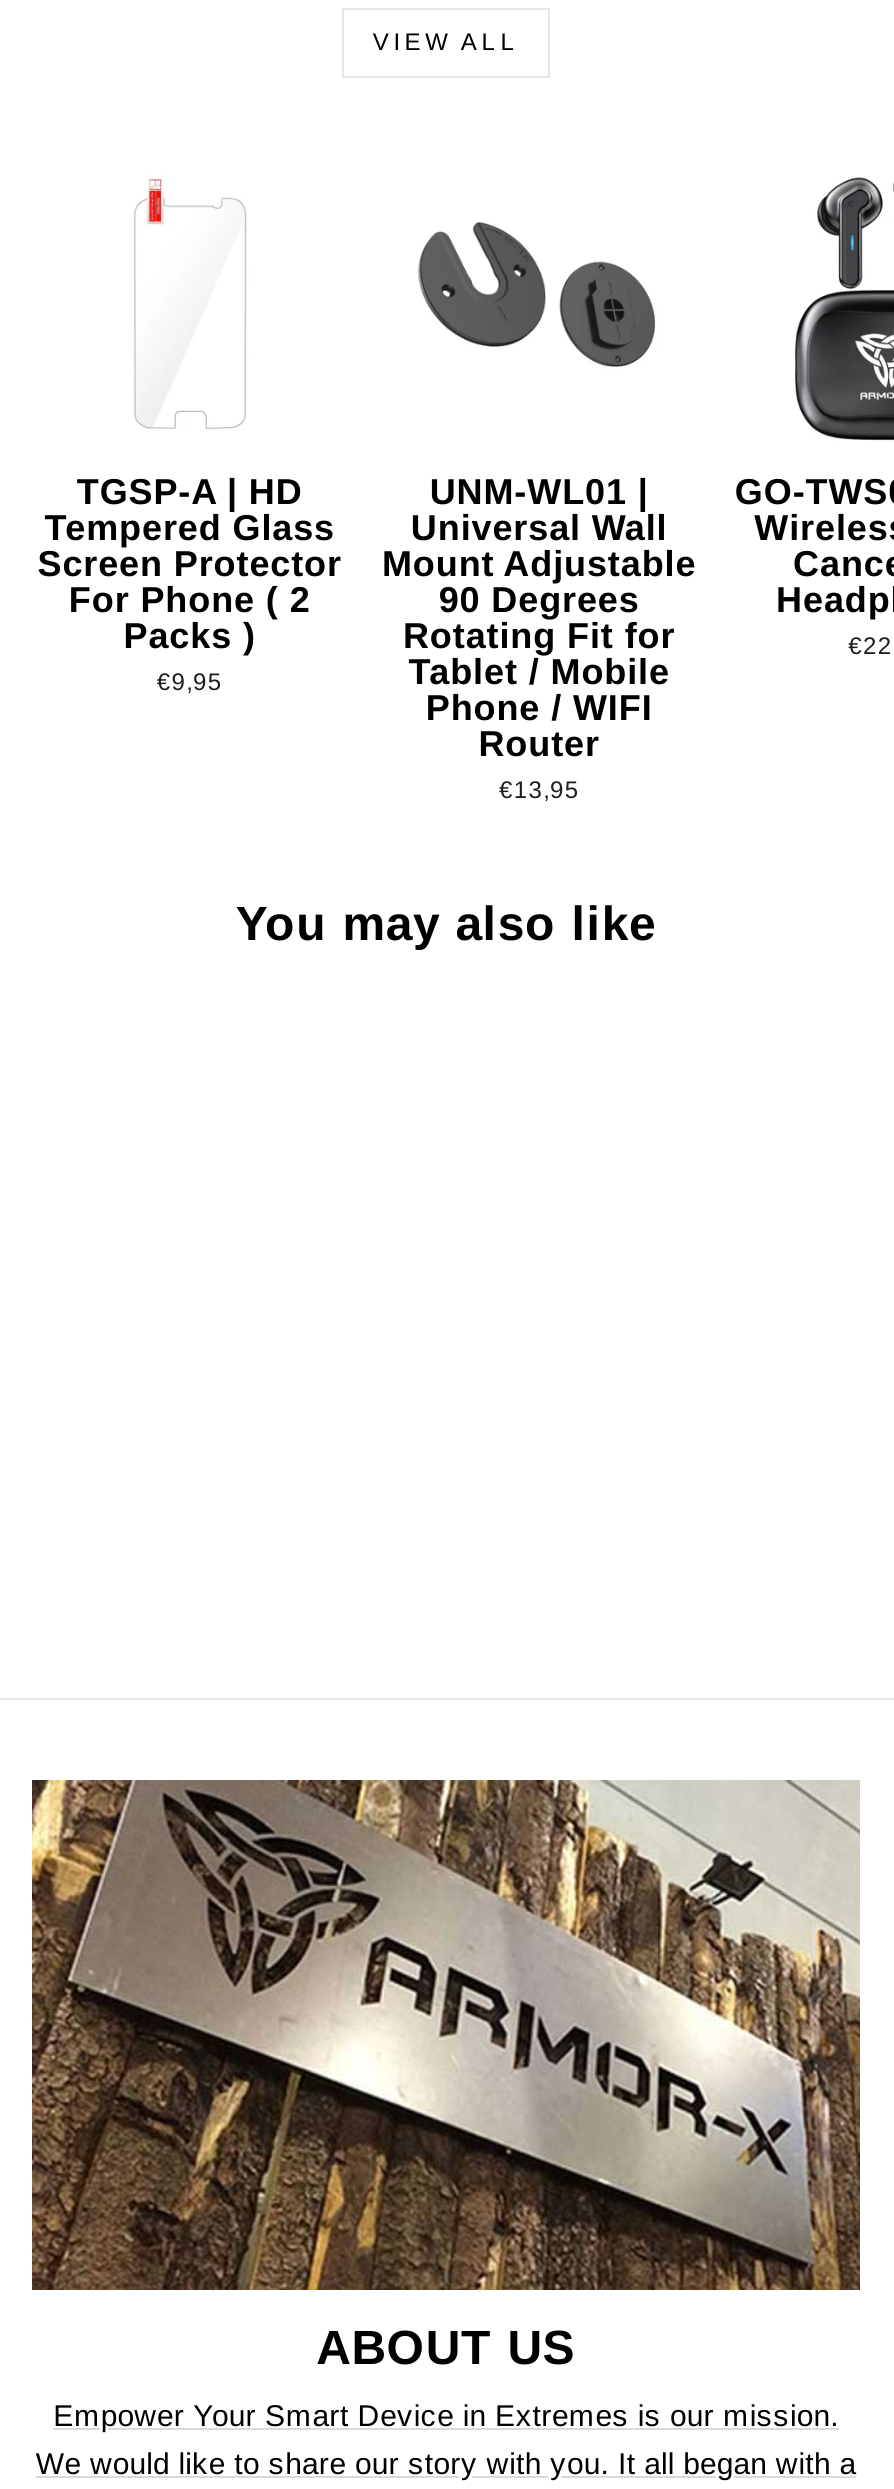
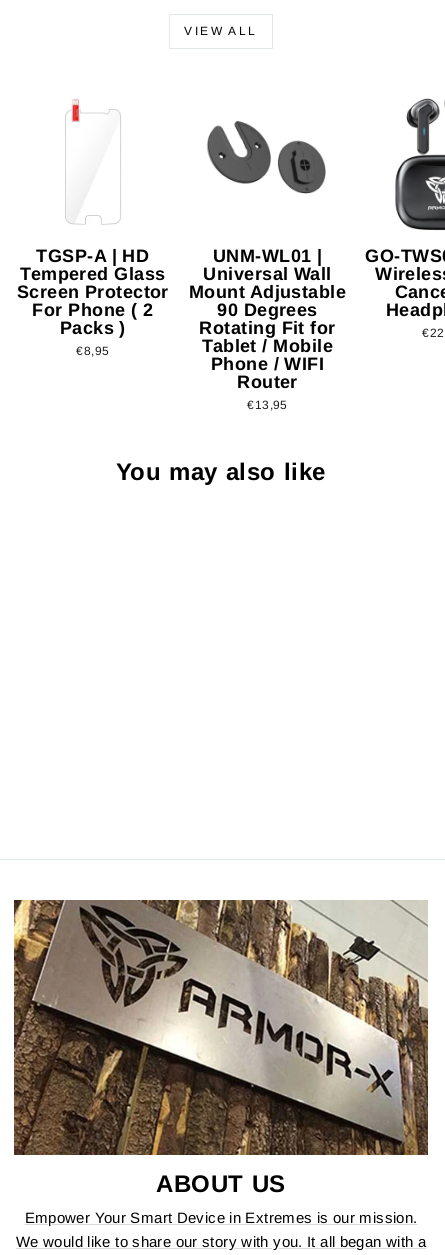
[157,668,223,696] €9,95 -> [76,344,109,358] €8,95

